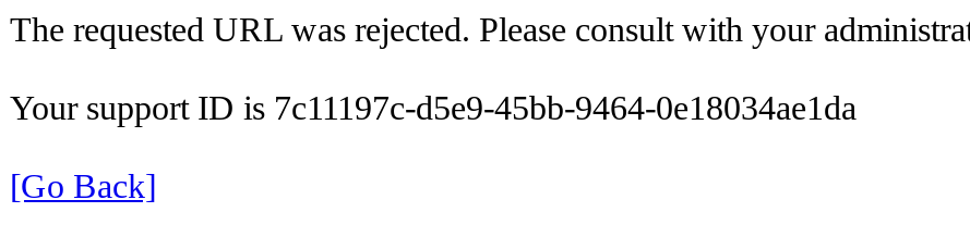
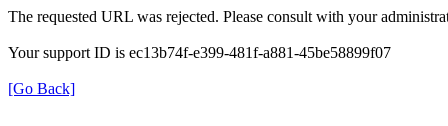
[10,89,857,126] Your support ID is 7c11197c-d5e9-45bb-9464-0e18034ae1da -> [8,44,391,61] Your support ID is ec13b74f-e399-481f-a881-45be58899f07

